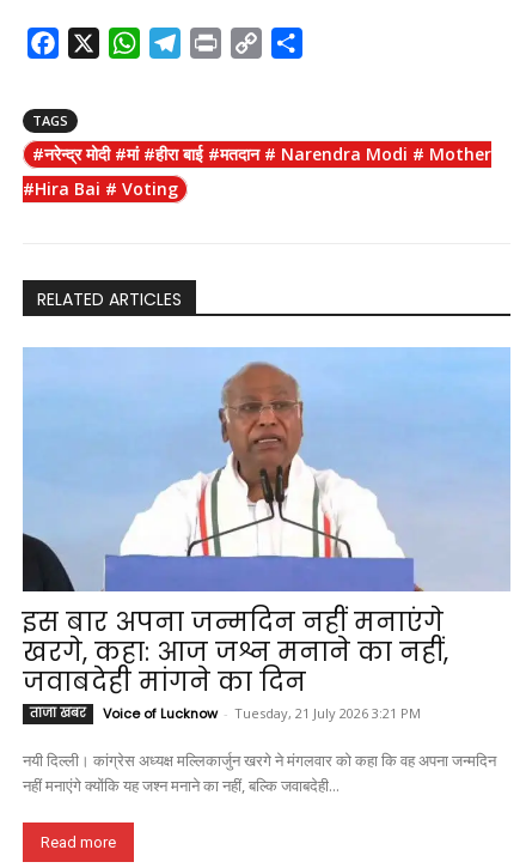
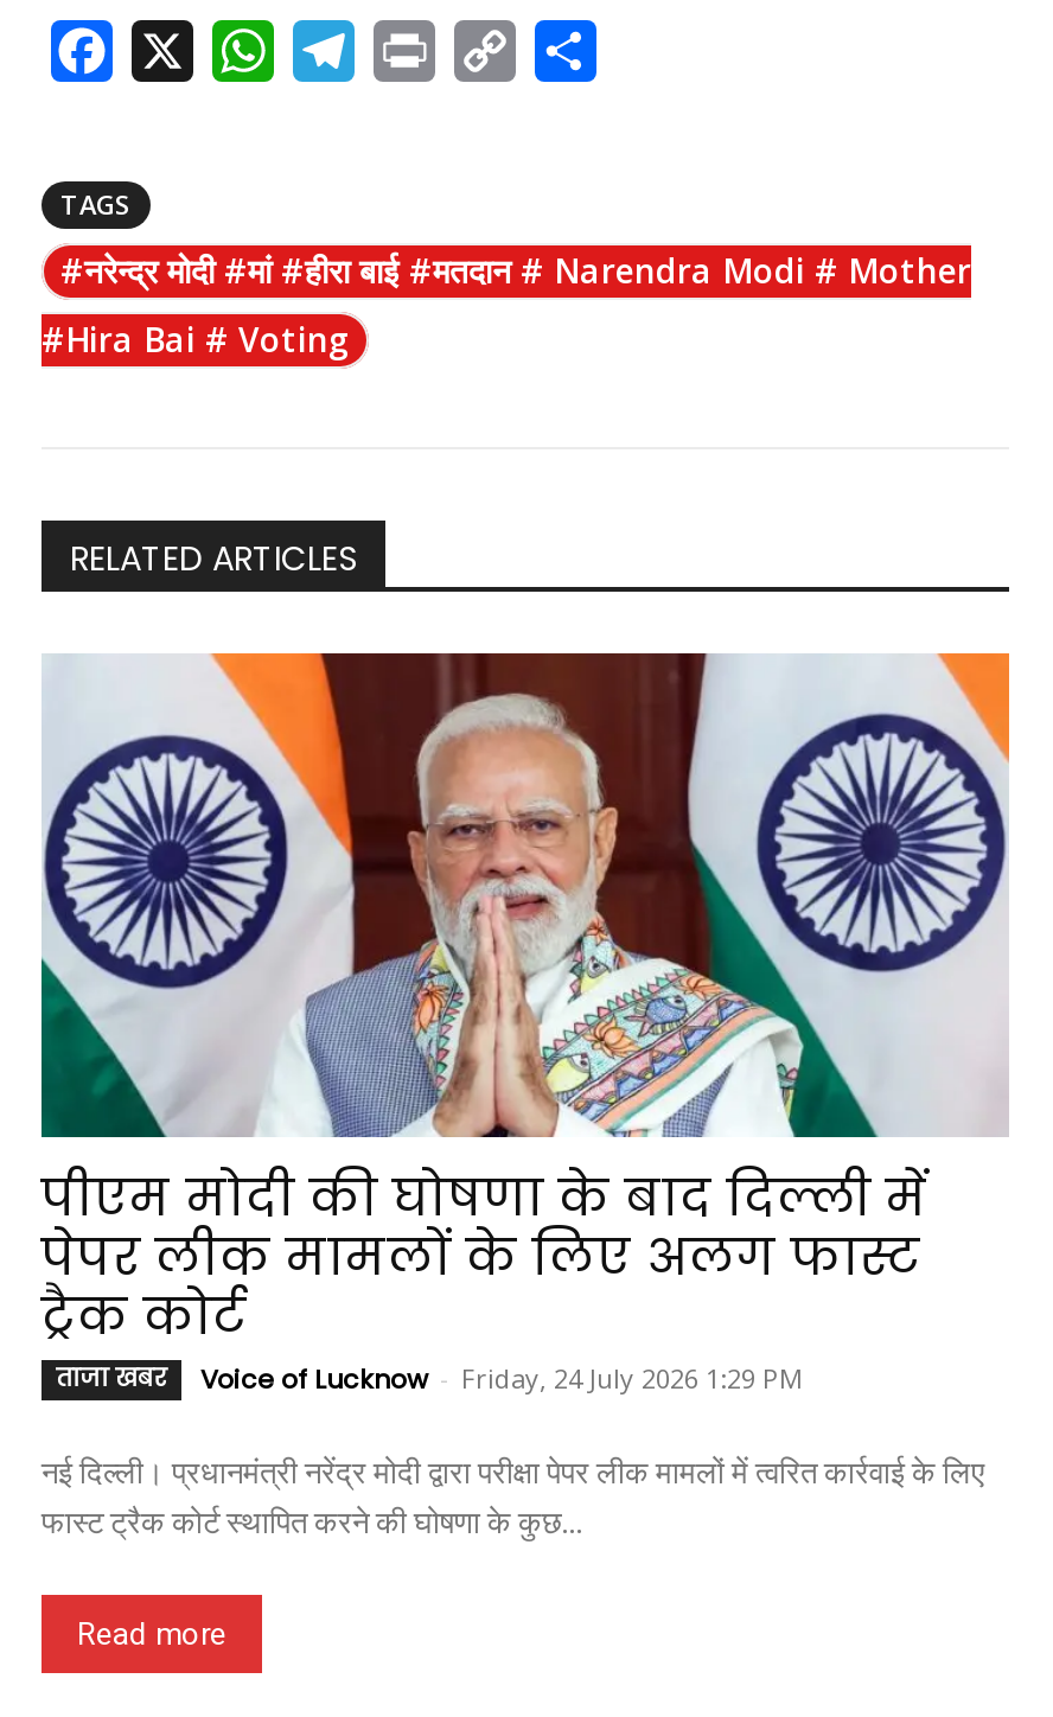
[22,346,512,699] [image] | इस बार अपना जन्मदिन नहीं मनाएंगे | खरगे, कहा: आज जश्न मनाने का नहीं, | जवाबदेही मांगने का दिन -> [39,650,1011,1352] [image] | पीएम मोदी की घोषणा के बाद दिल्ली में | पेपर लीक मामलों के लिए अलग फास्ट | ट्रैक कोर्ट
[103,704,421,723] Voice of Lucknow - Tuesday, 21 July 2026 3:21 PM -> [200,1361,803,1399] Voice of Lucknow - Friday, 24 July 2026 1:29 PM
[23,749,496,796] नयी दिल्ली। कांग्रेस अध्यक्ष मल्लिकार्जुन खरगे ने मंगलवार को कहा कि वह अपना जन्मदिन | नहीं मनाएंगे क्योंकि यह जश्न मनाने का नहीं, बल्कि जवाबदेही... -> [42,1451,985,1544] नई दिल्ली। प्रधानमंत्री नरेंद्र मोदी द्वारा परीक्षा पेपर लीक मामलों में त्वरित कार्रवाई के लिए | फास्ट ट्रैक कोर्ट स्थापित करने की घोषणा के कुछ...

